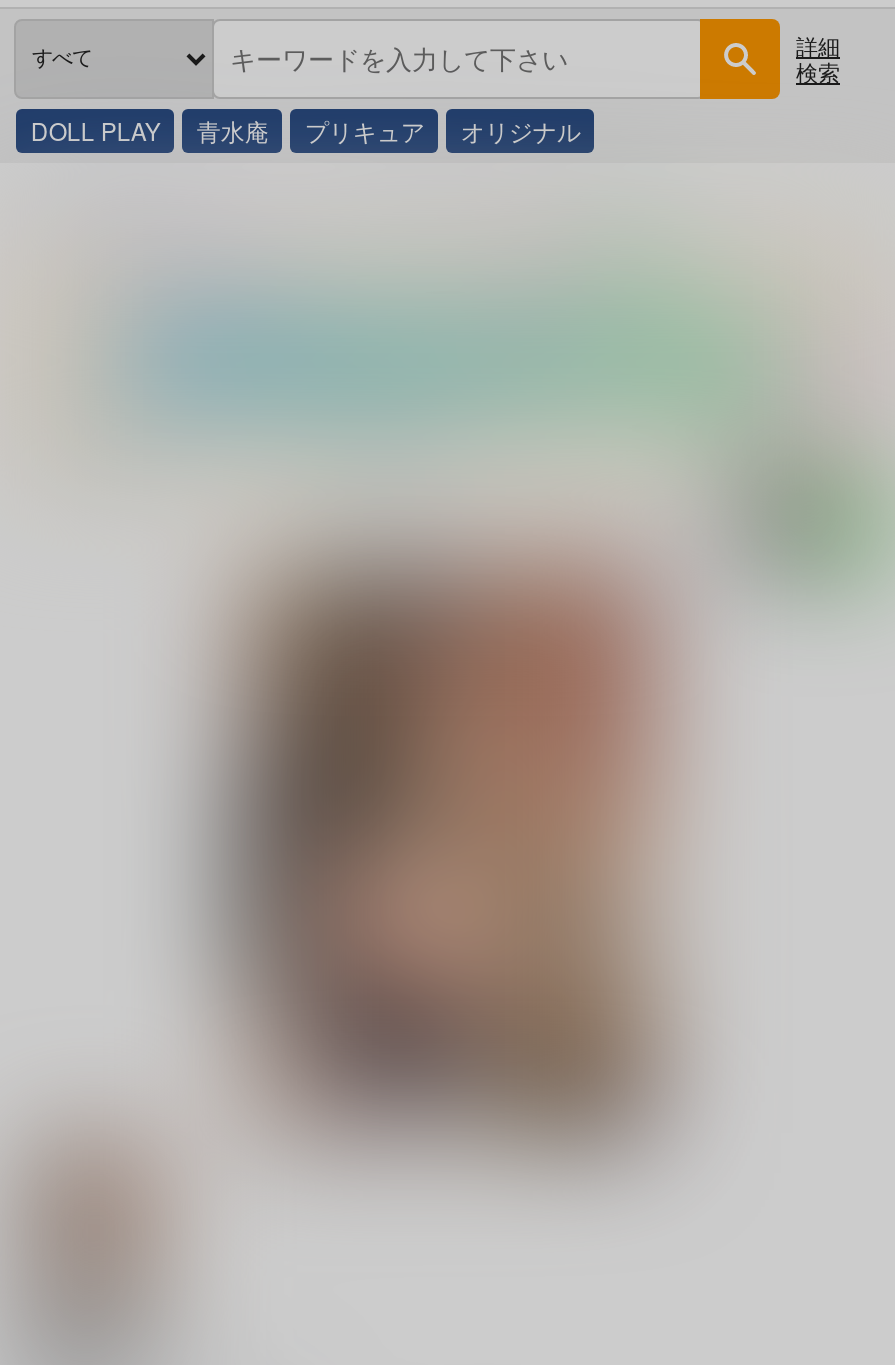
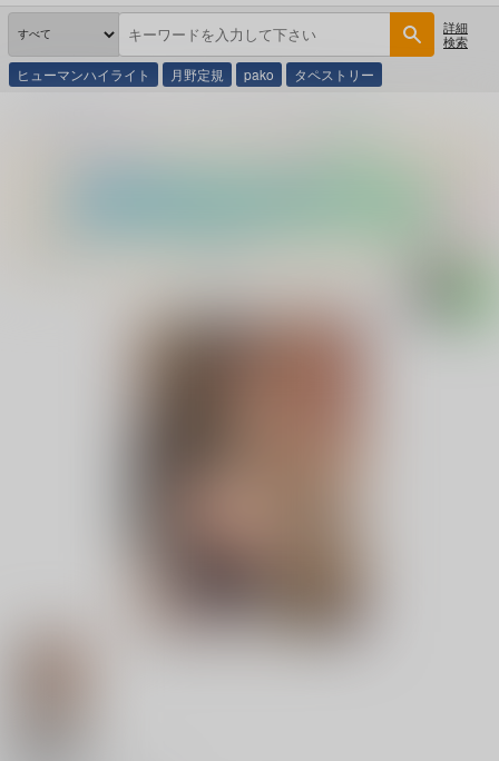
[31,113,581,147] DOLL PLAY | 青水庵 | プリキュア | オリジナル -> [17,65,375,83] ヒューマンハイライト | 月野定規 | pako | タペストリー

